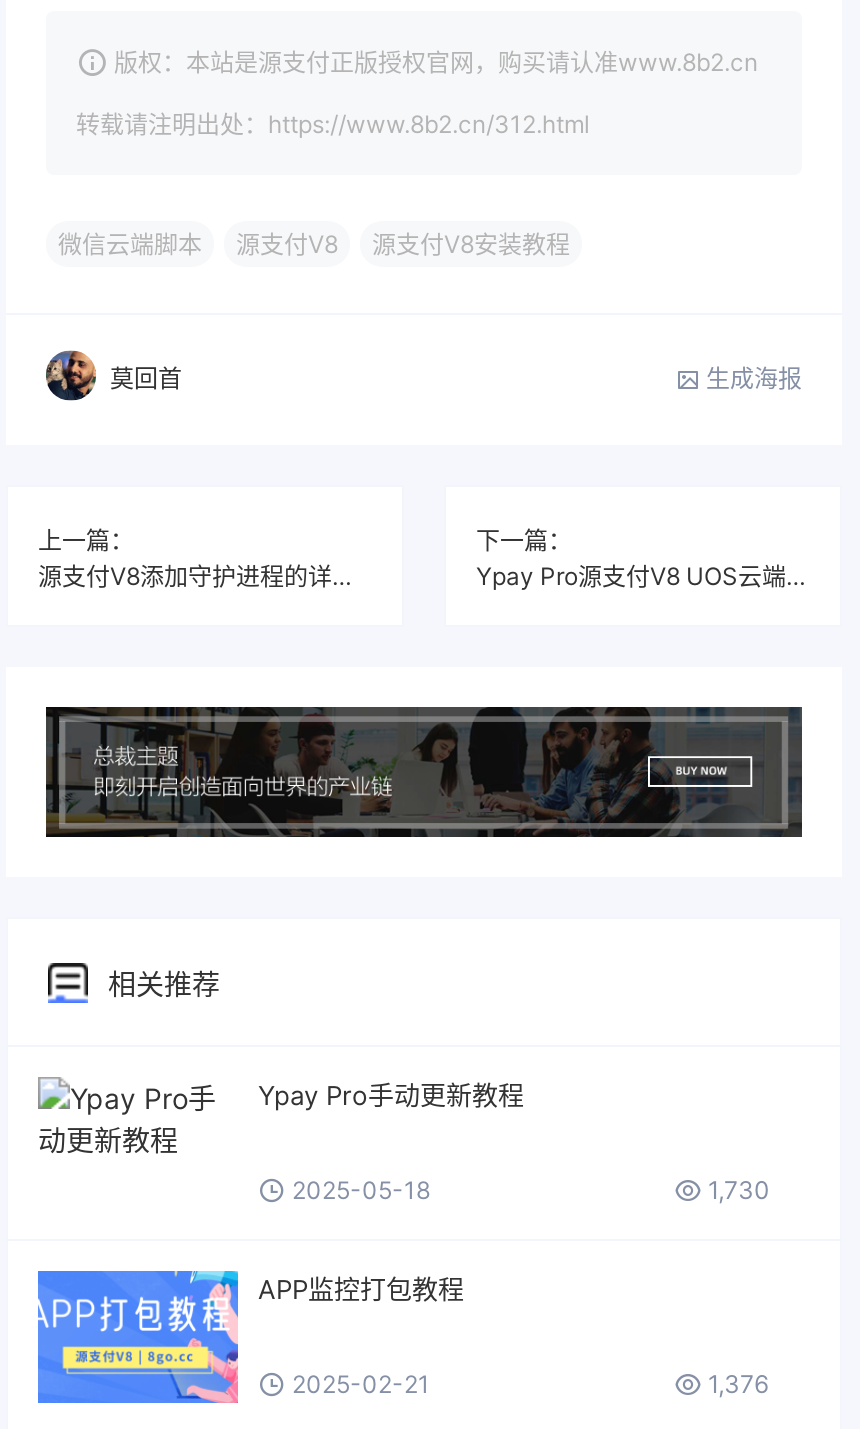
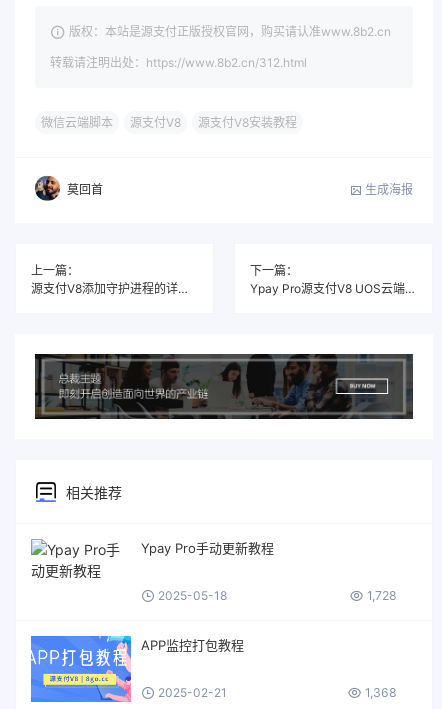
[708,1174,770,1204] 1,730 -> [367,587,397,602] 1,728
[708,1368,770,1398] 1,376 -> [365,684,397,699] 1,368

